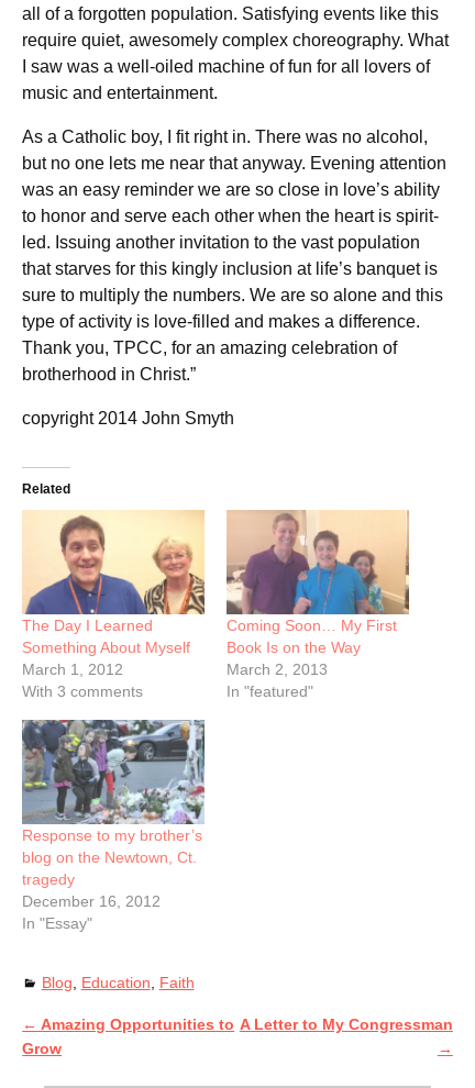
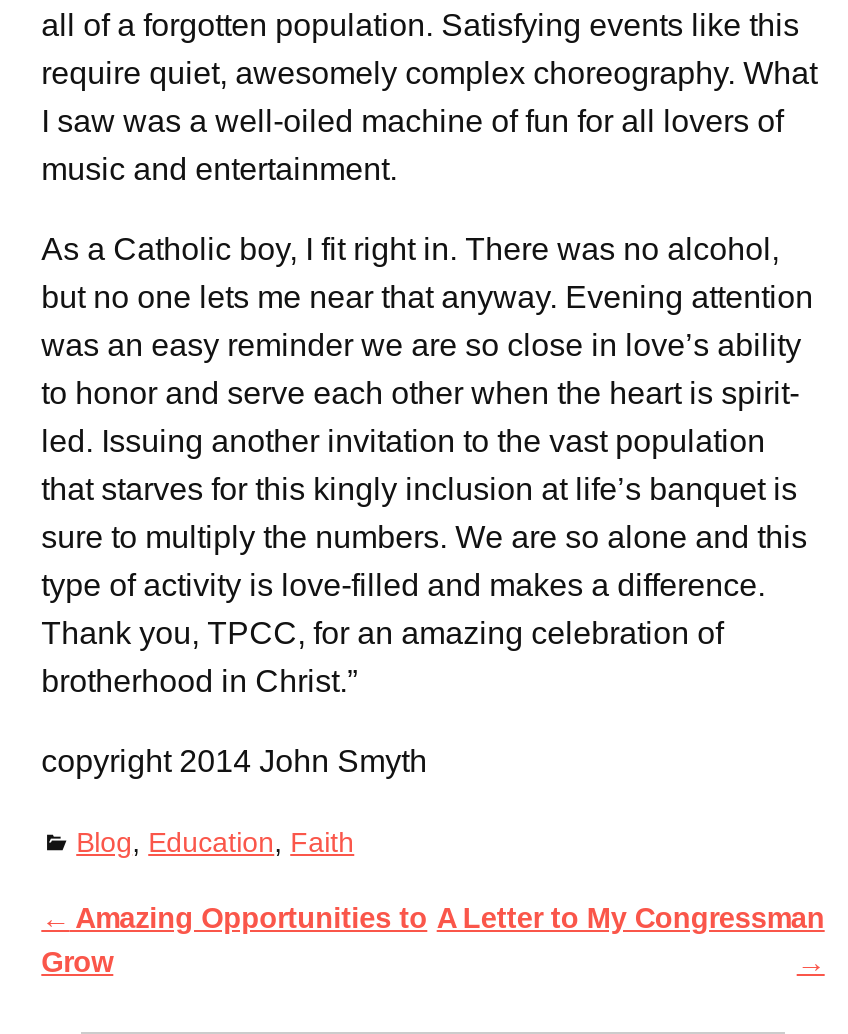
[22,482,71,497] Related -> none
[21,509,206,700] [image] | The Day I Learned | Something About Myself | March 1, 2012 | With 3 comments -> none
[225,509,410,700] [image] | Coming Soon… My First | Book Is on the Way | March 2, 2013 | In "featured" -> none
[21,719,206,932] [image] | Response to my brother’s | blog on the Newtown, Ct. | tragedy | December 16, 2012 | In "Essay" -> none

